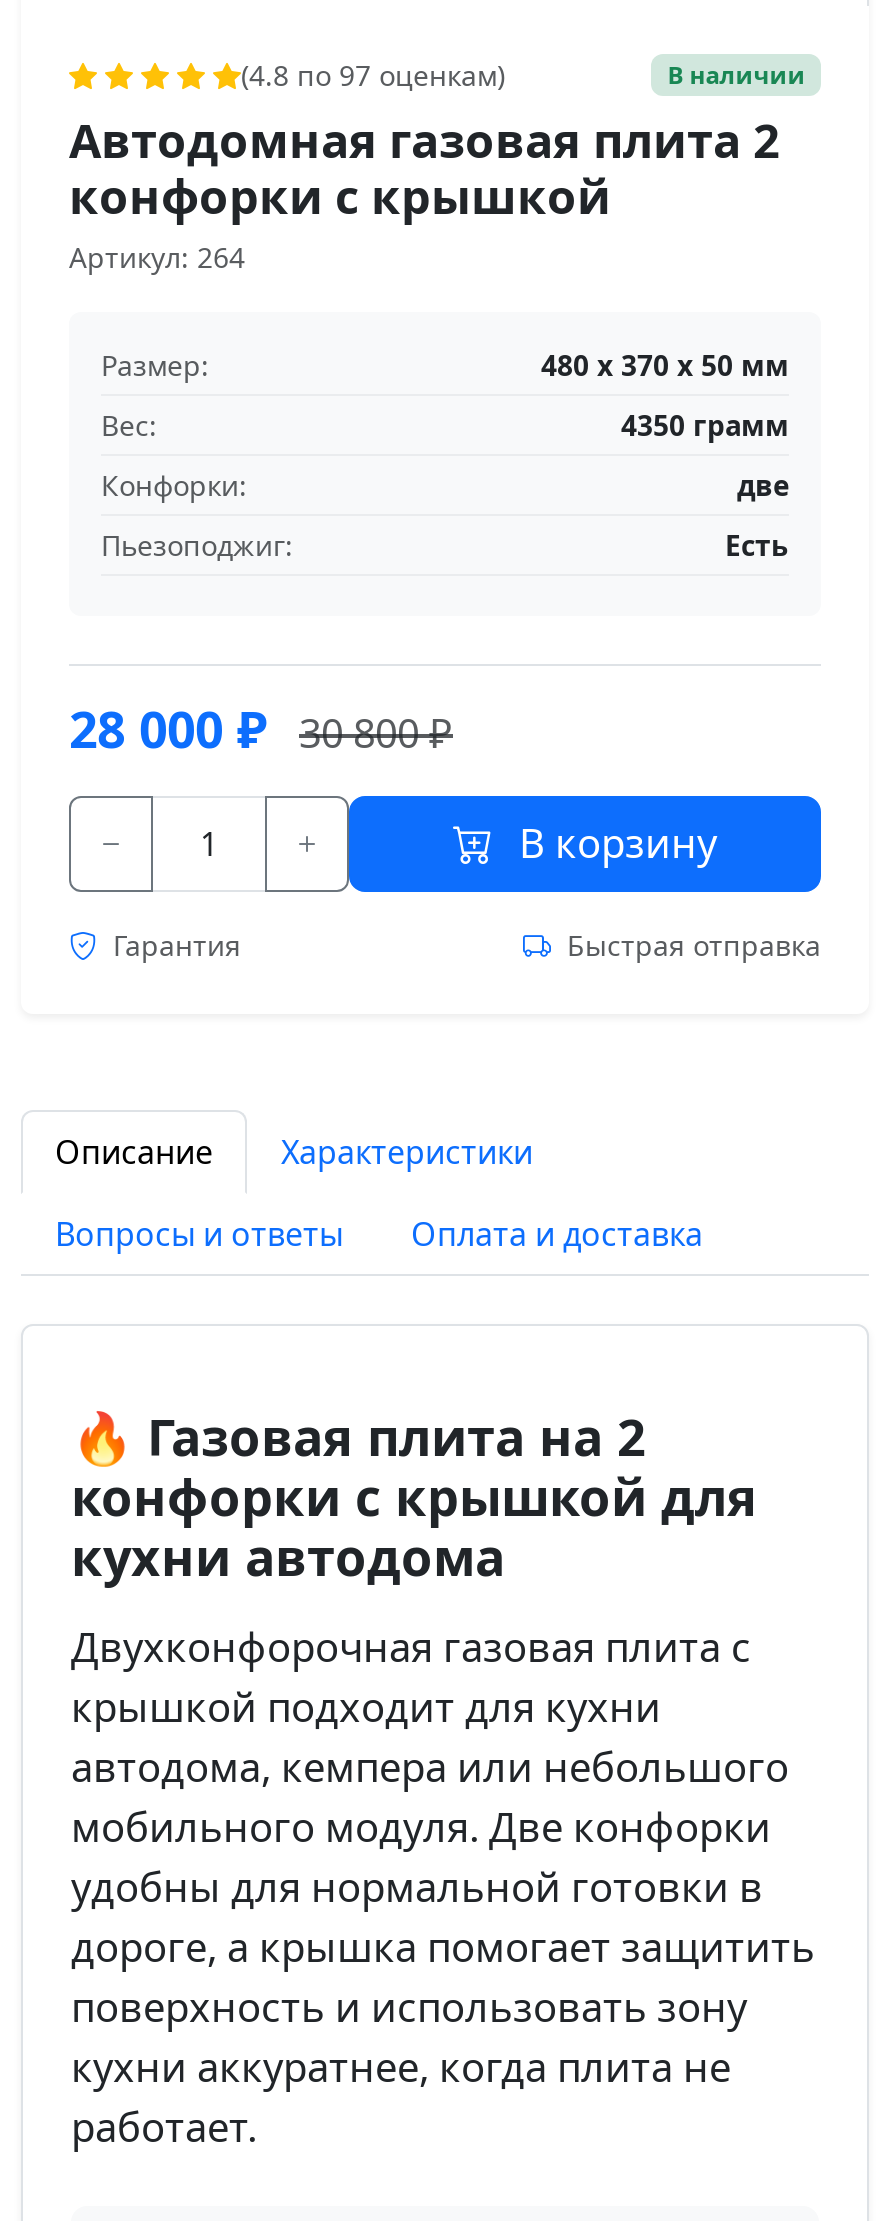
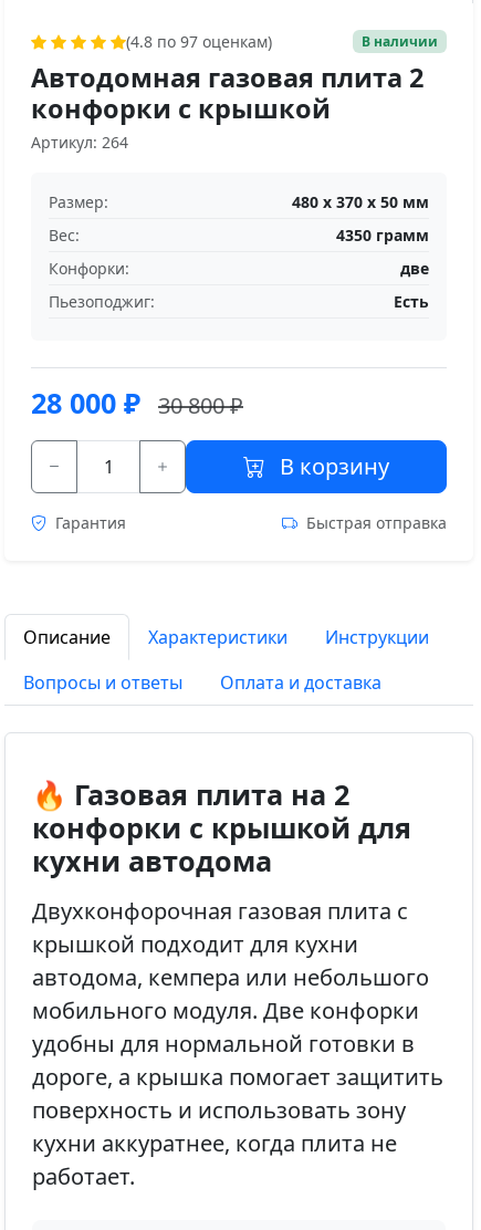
none -> [325,625,429,649] Инструкции

